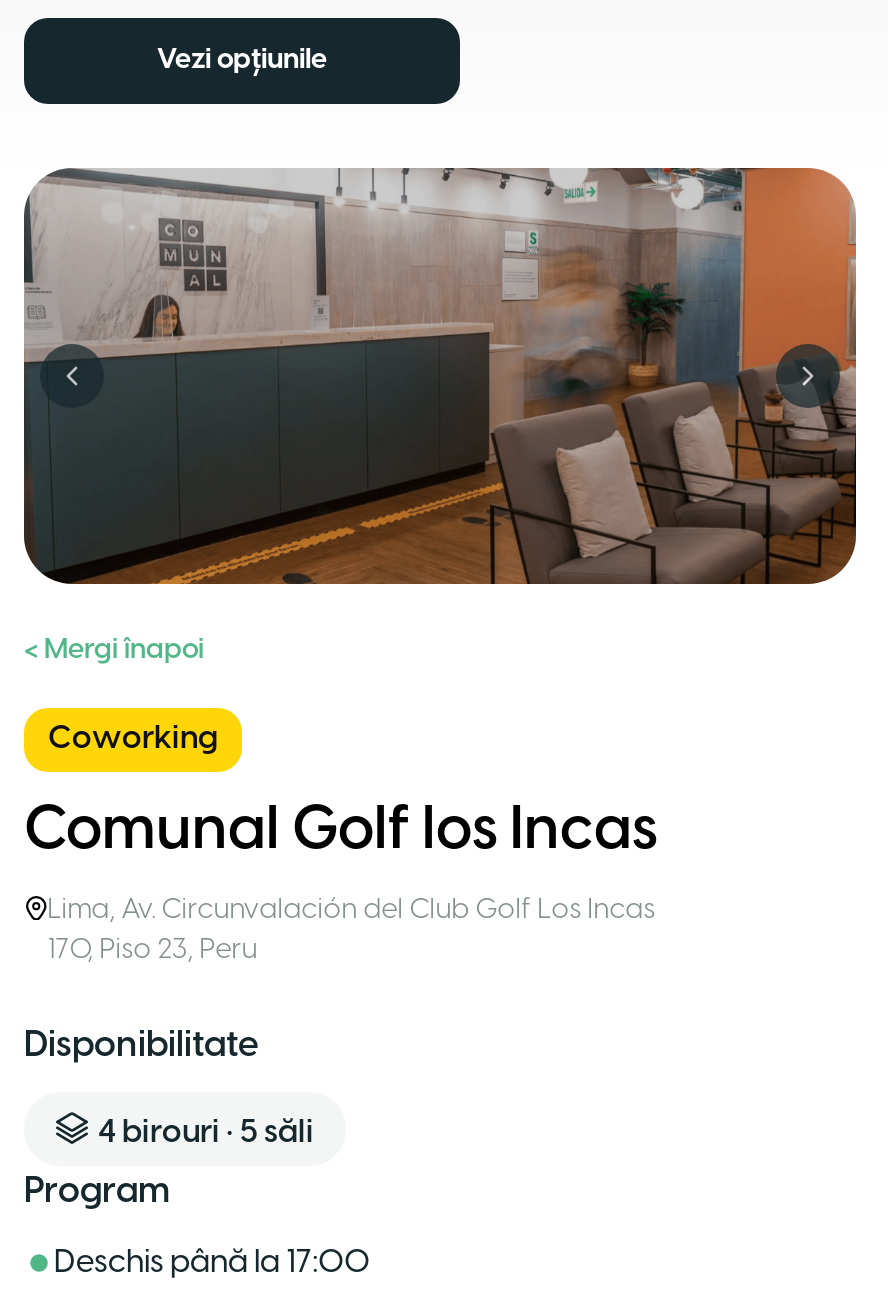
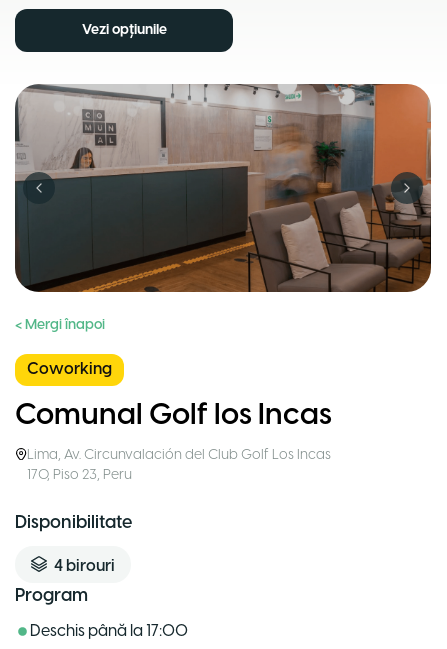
[98,1116,314,1150] 4 birouri • 5 săli -> [54,558,115,575] 4 birouri

